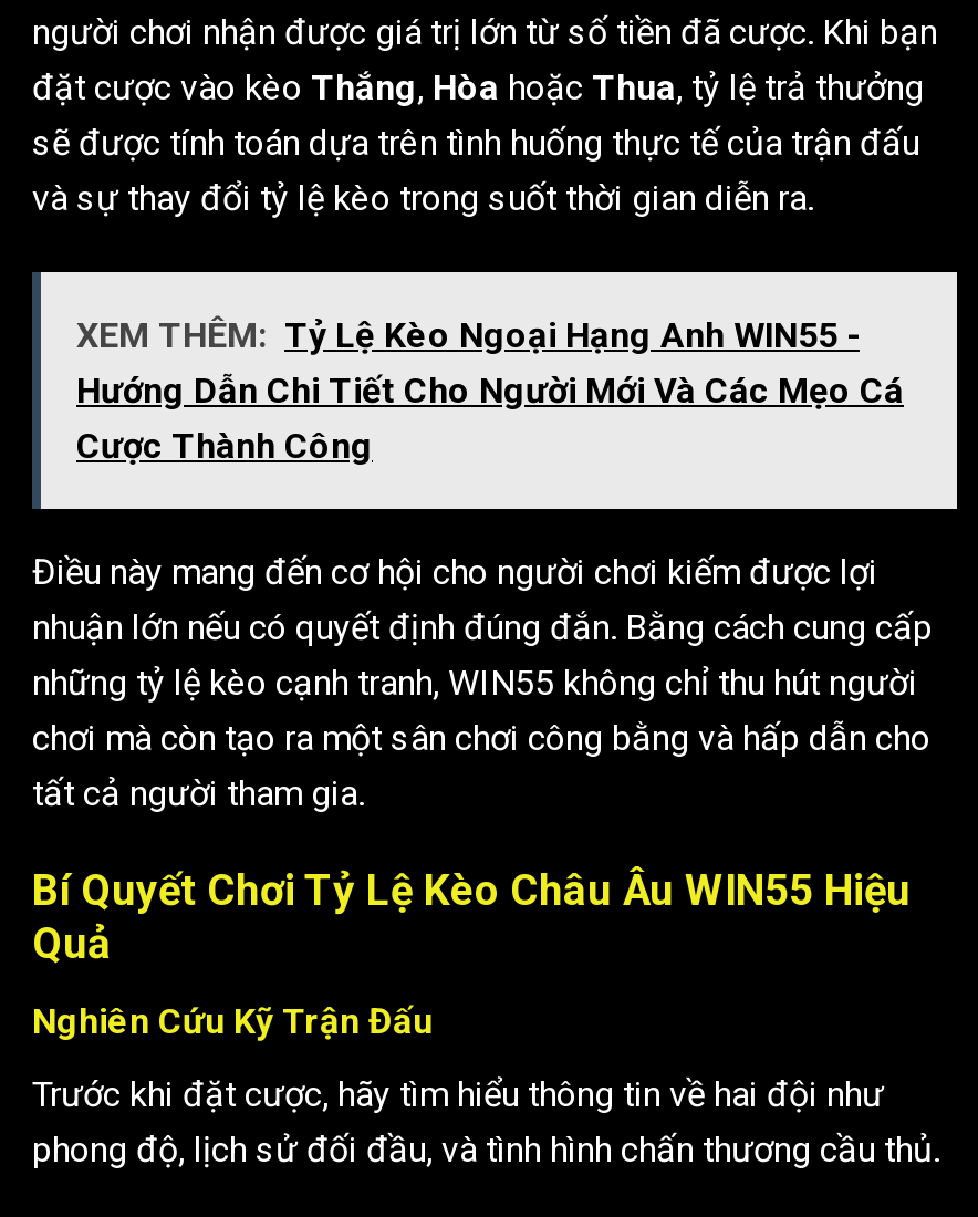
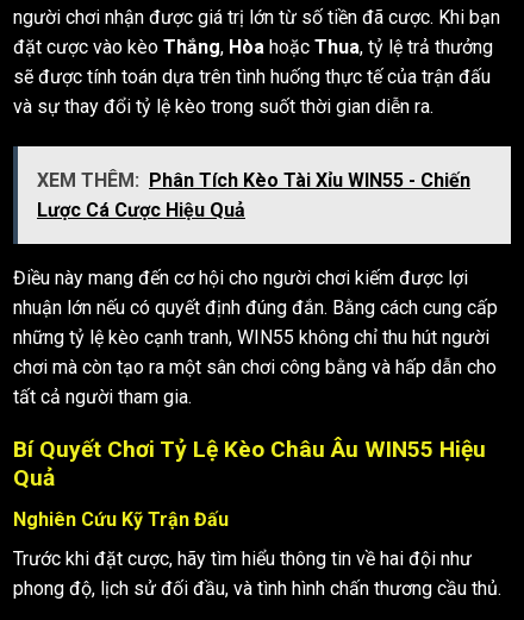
[76,313,904,466] XEM THÊM: Tỷ Lệ Kèo Ngoại Hạng Anh WIN55 - | Hướng Dẫn Chi Tiết Cho Người Mới Và Các Mẹo Cá | Cược Thành Công -> [37,168,470,221] XEM THÊM: Phân Tích Kèo Tài Xỉu WIN55 - Chiến | Lược Cá Cược Hiệu Quả

